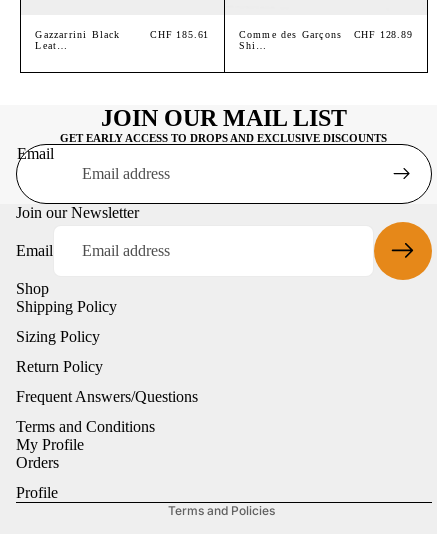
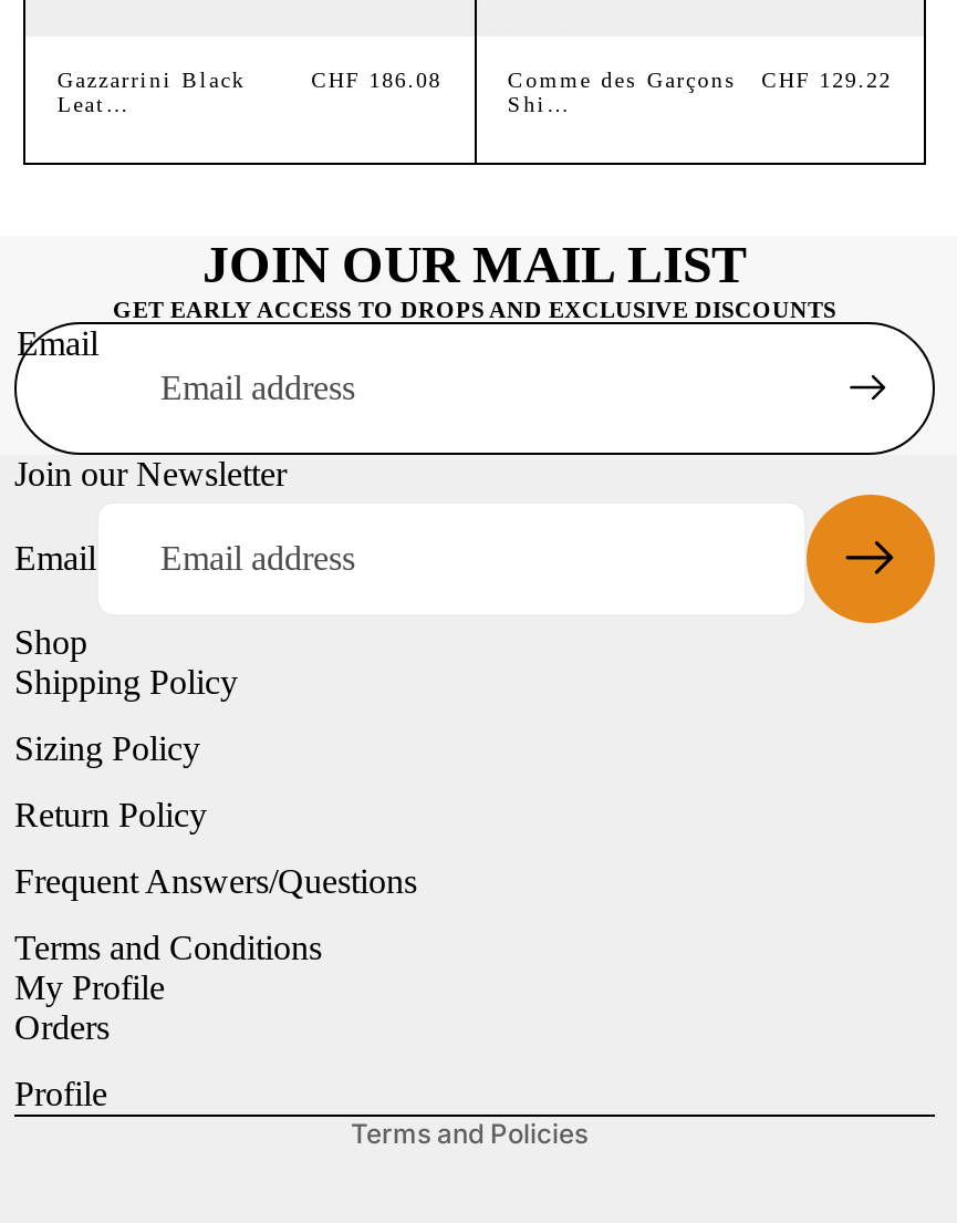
[150,29,209,40] CHF 185.61 -> [311,68,442,93] CHF 186.08
[239,29,413,40] Comme des Garçons CHF 128.89 -> [508,68,892,93] Comme des Garçons CHF 129.22

